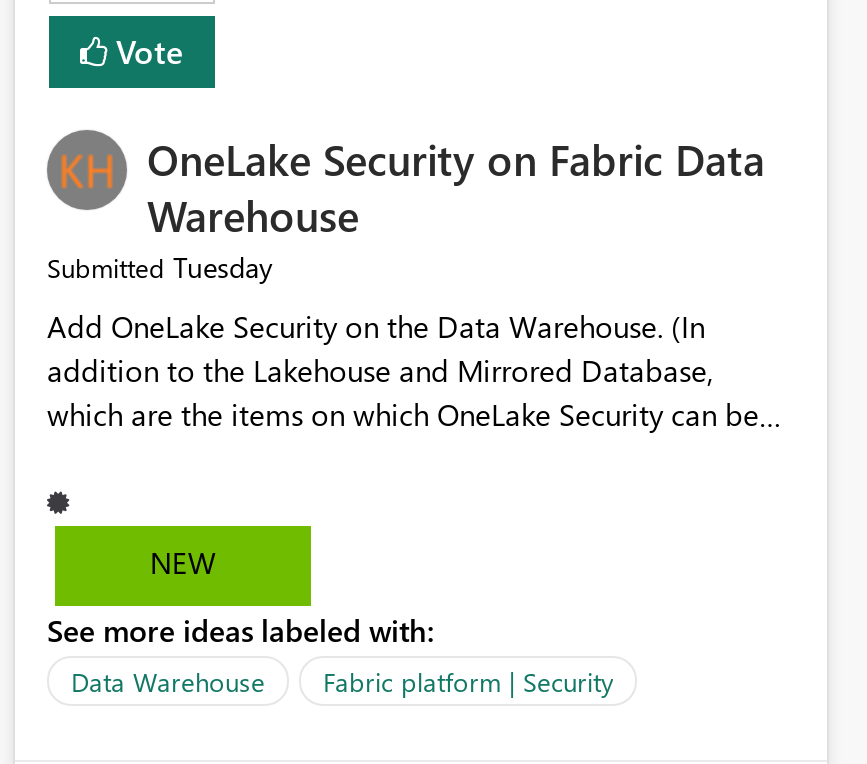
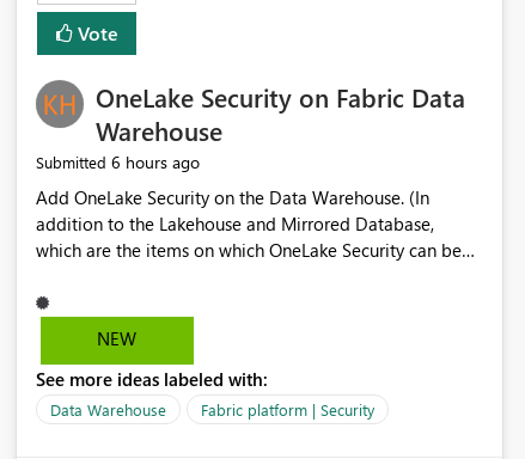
[47,249,273,287] Submitted Tuesday -> [36,151,200,174] Submitted 6 hours ago

